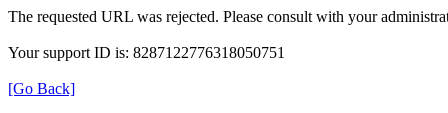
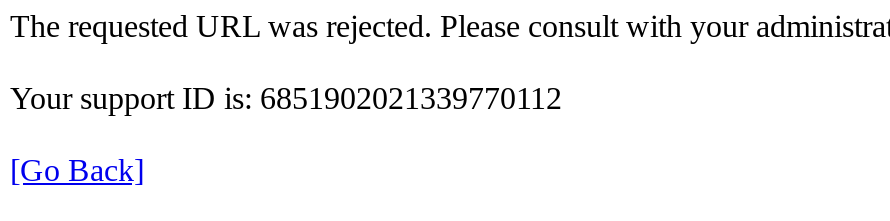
[8,44,285,61] Your support ID is: 8287122776318050751 -> [10,81,562,115] Your support ID is: 6851902021339770112

